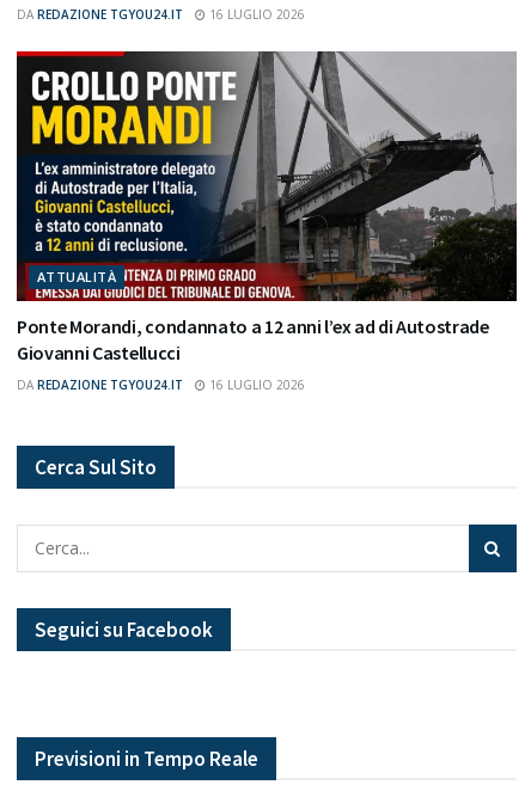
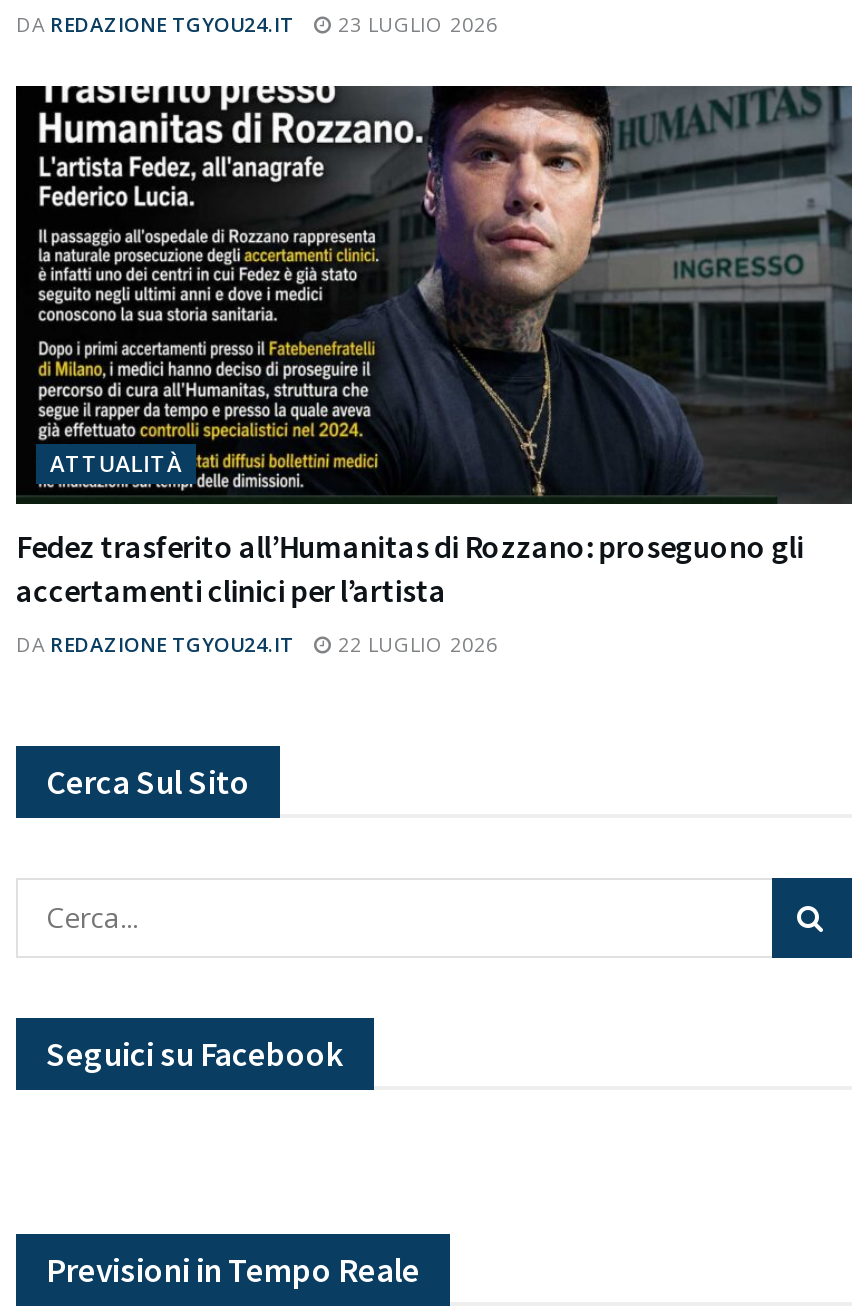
[17,6,305,22] DA REDAZIONE TGYOU24.IT 16 LUGLIO 2026 -> [16,10,498,38] DA REDAZIONE TGYOU24.IT 23 LUGLIO 2026
[16,50,517,364] [image] | Ponte Morandi, condannato a 12 anni l’ex ad di Autostrade | Giovanni Castellucci -> [14,84,852,610] [image] | Fedez trasferito all’Humanitas di Rozzano: proseguono gli | accertamenti clinici per l’artista
[17,376,305,393] DA REDAZIONE TGYOU24.IT 16 LUGLIO 2026 -> [16,630,498,658] DA REDAZIONE TGYOU24.IT 22 LUGLIO 2026

